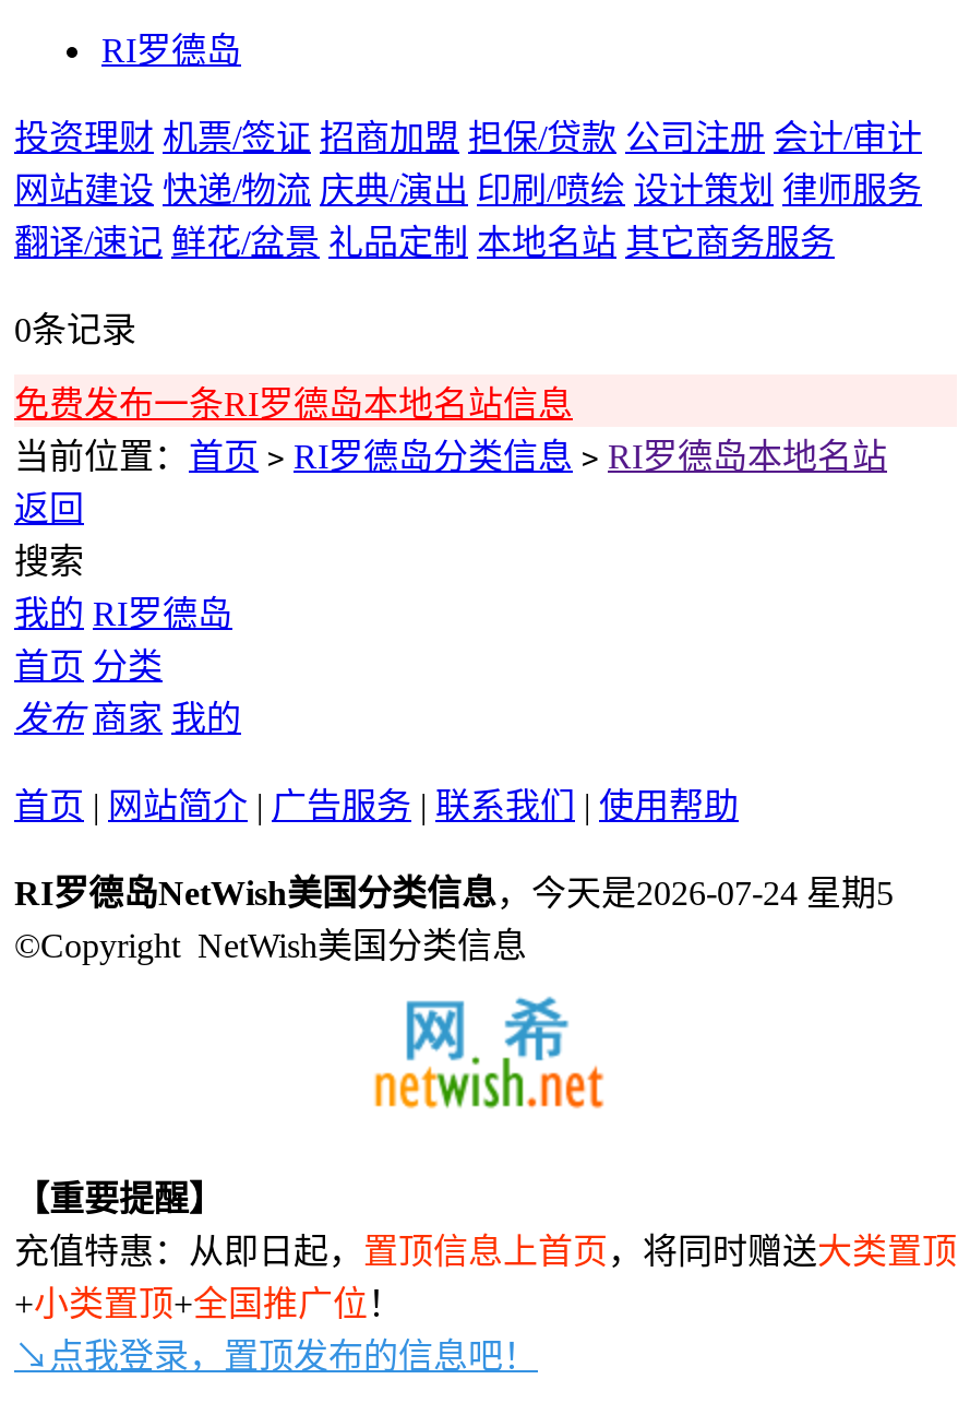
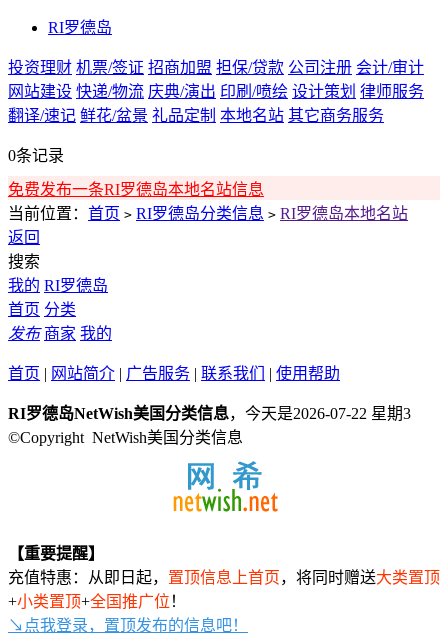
[14,875,894,912] RI罗德岛NetWish美国分类信息，今天是2026-07-24 星期5 -> [8,405,411,422] RI罗德岛NetWish美国分类信息，今天是2026-07-22 星期3

